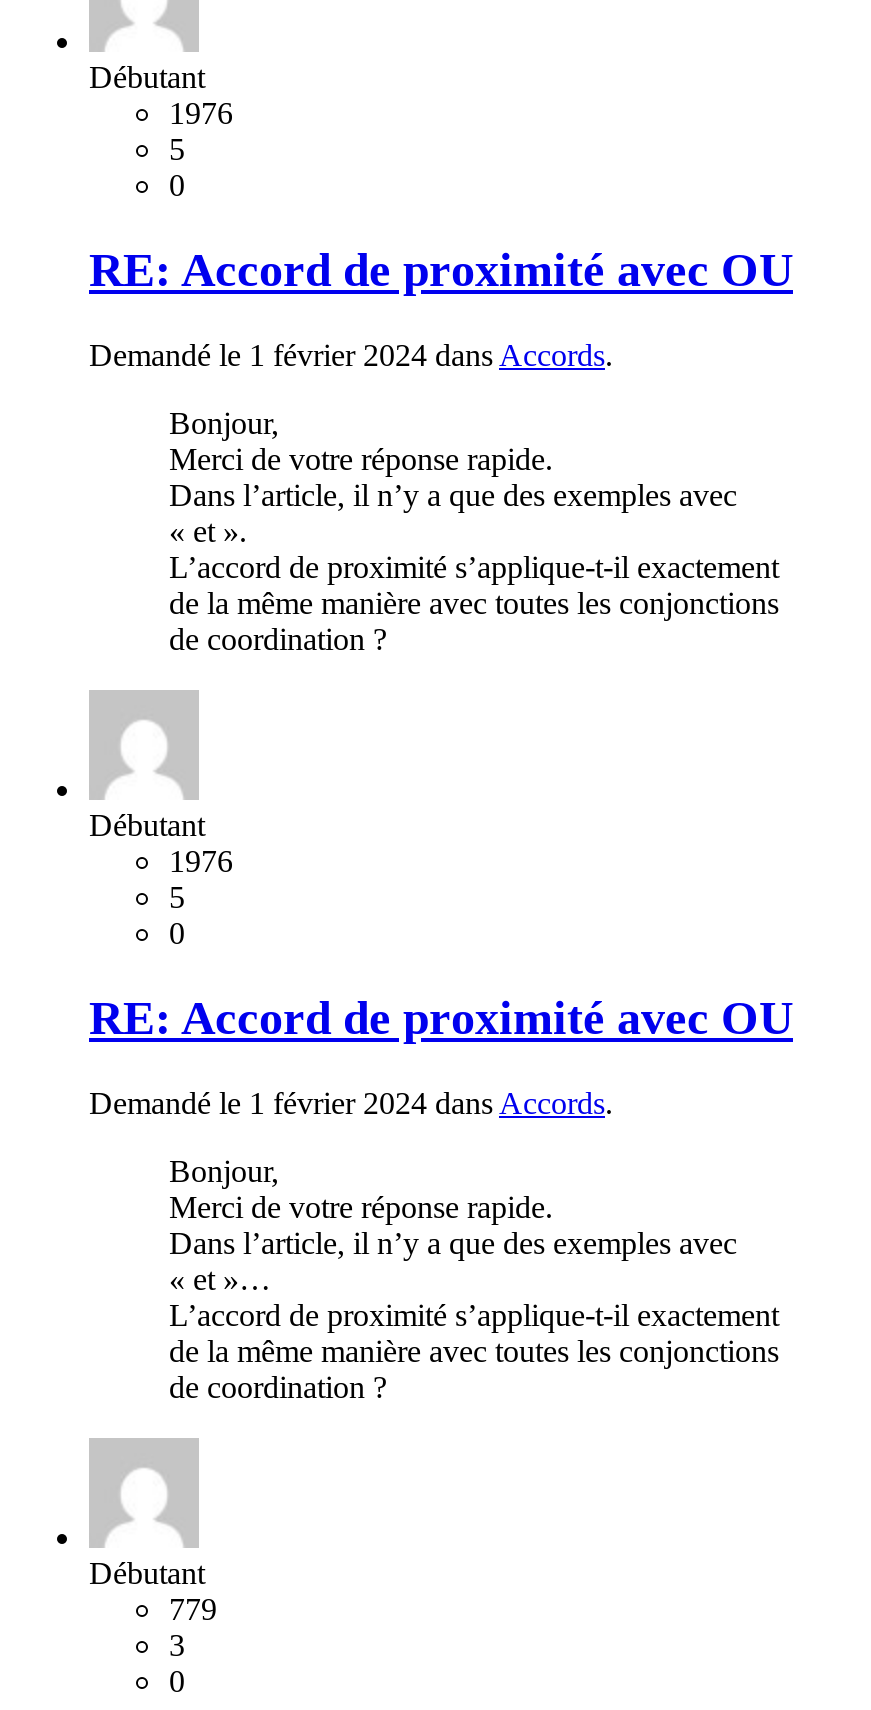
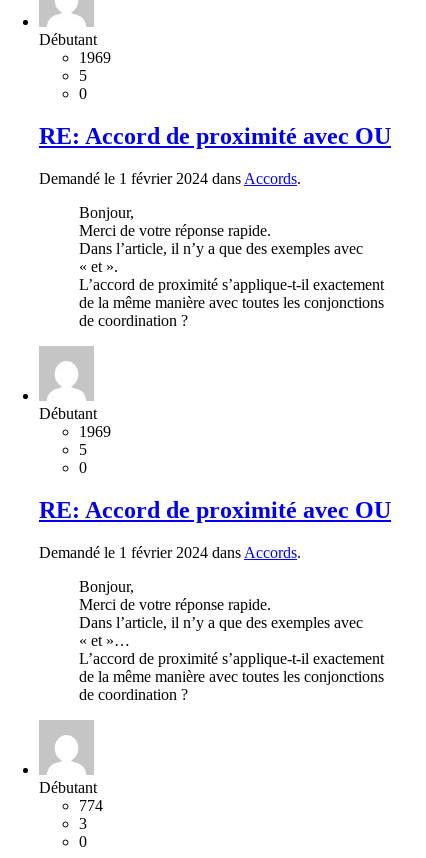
[169,96,233,130] 1976 -> [79,49,111,66] 1969
[169,844,233,878] 1976 -> [79,423,111,440] 1969
[169,1591,217,1625] 779 -> [79,797,103,814] 774

